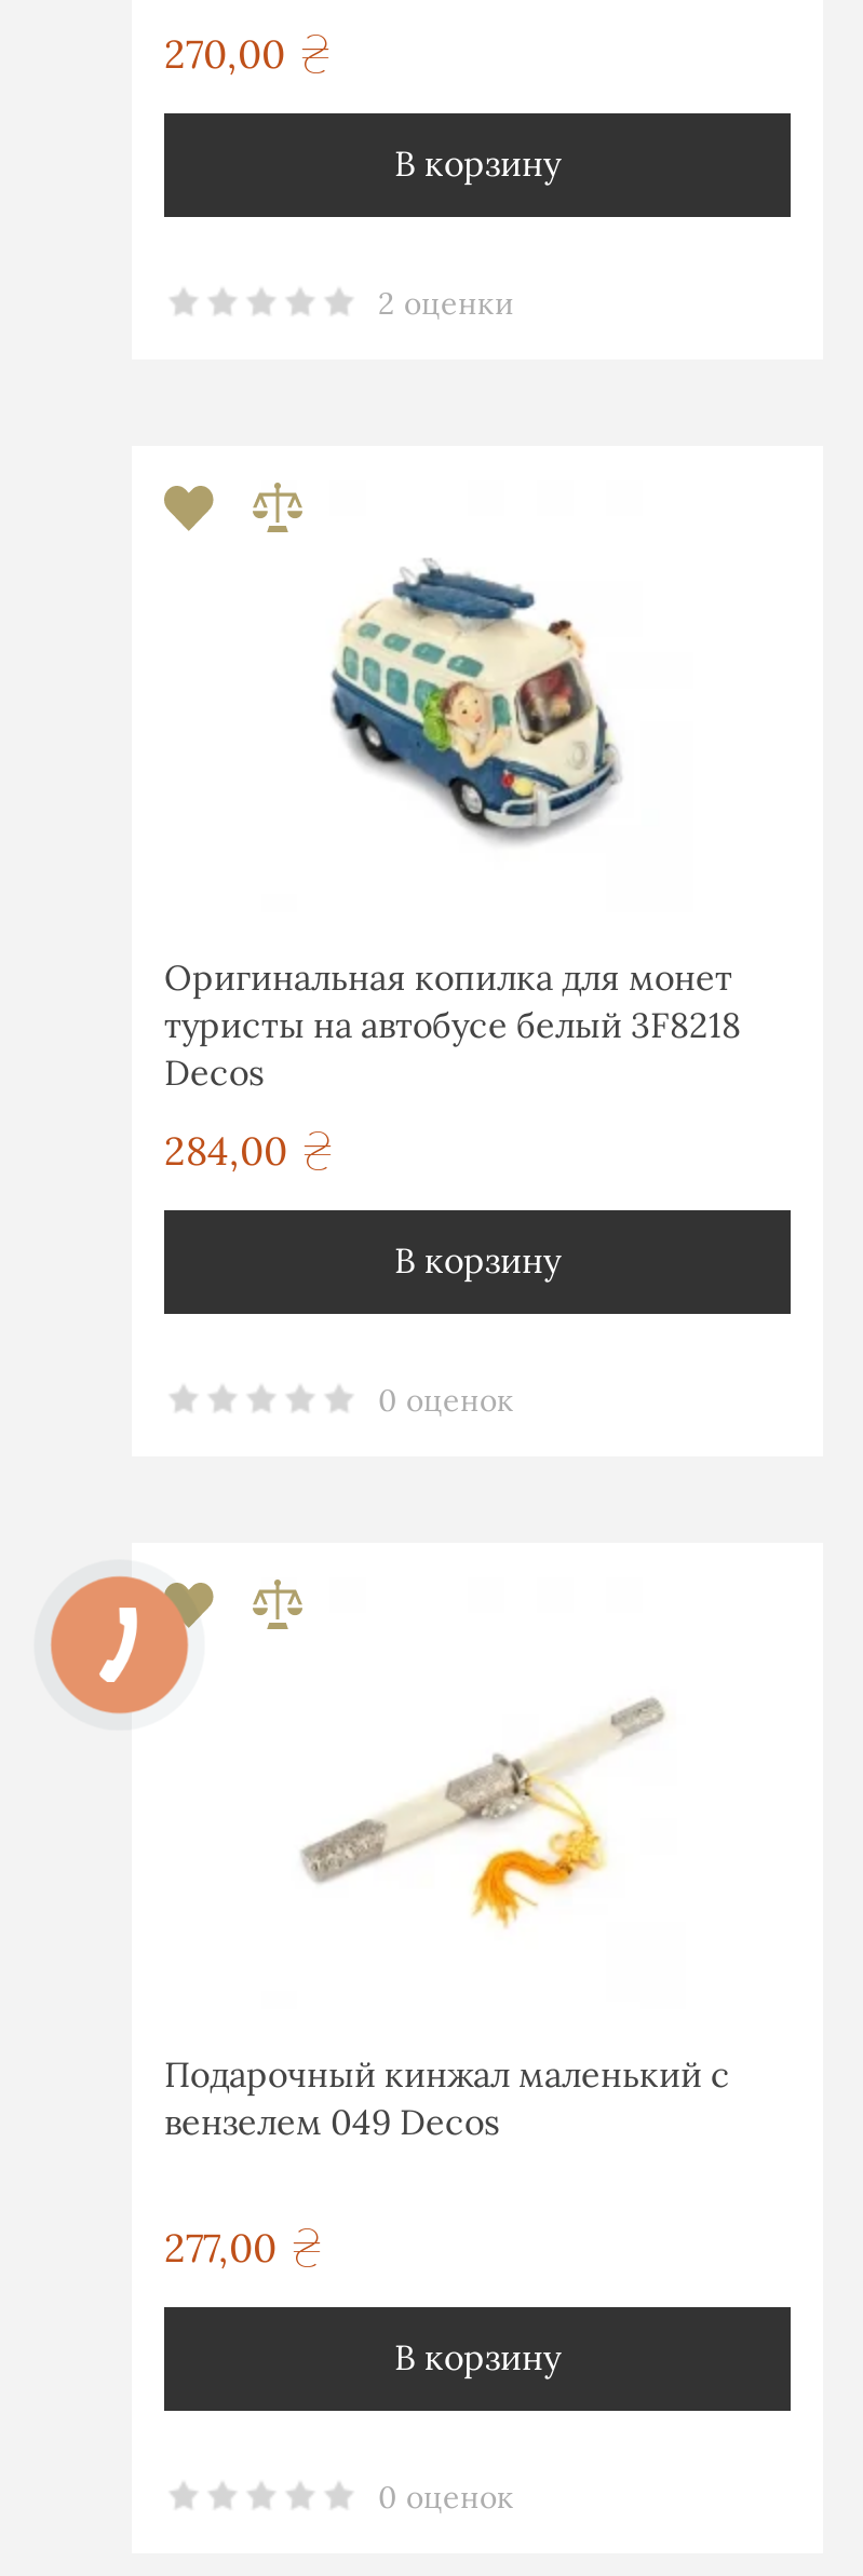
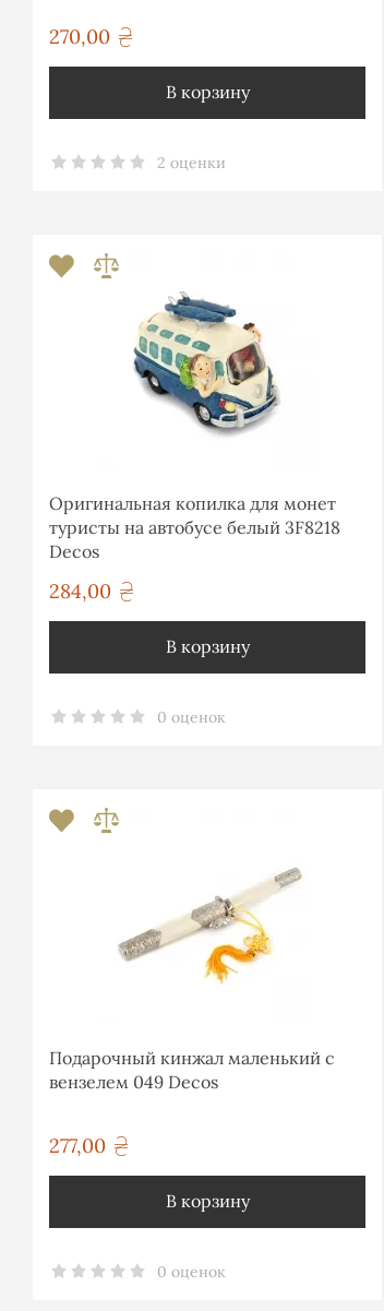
[48,1573,190,1716] [image] -> none

